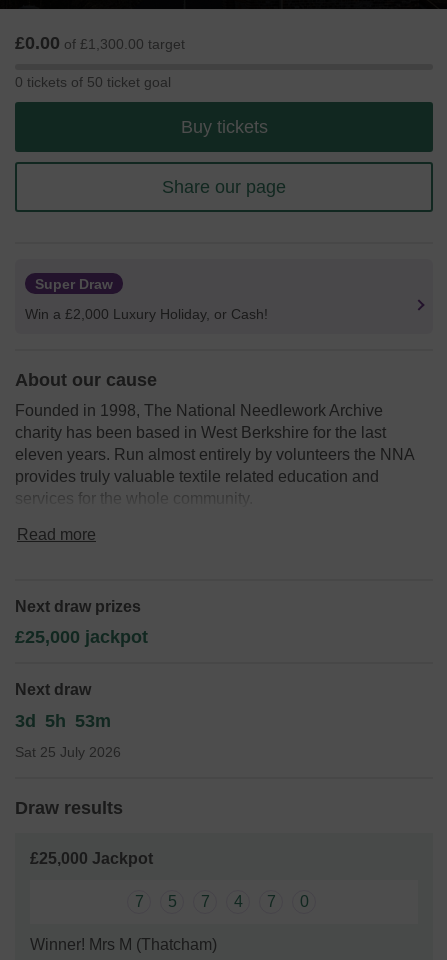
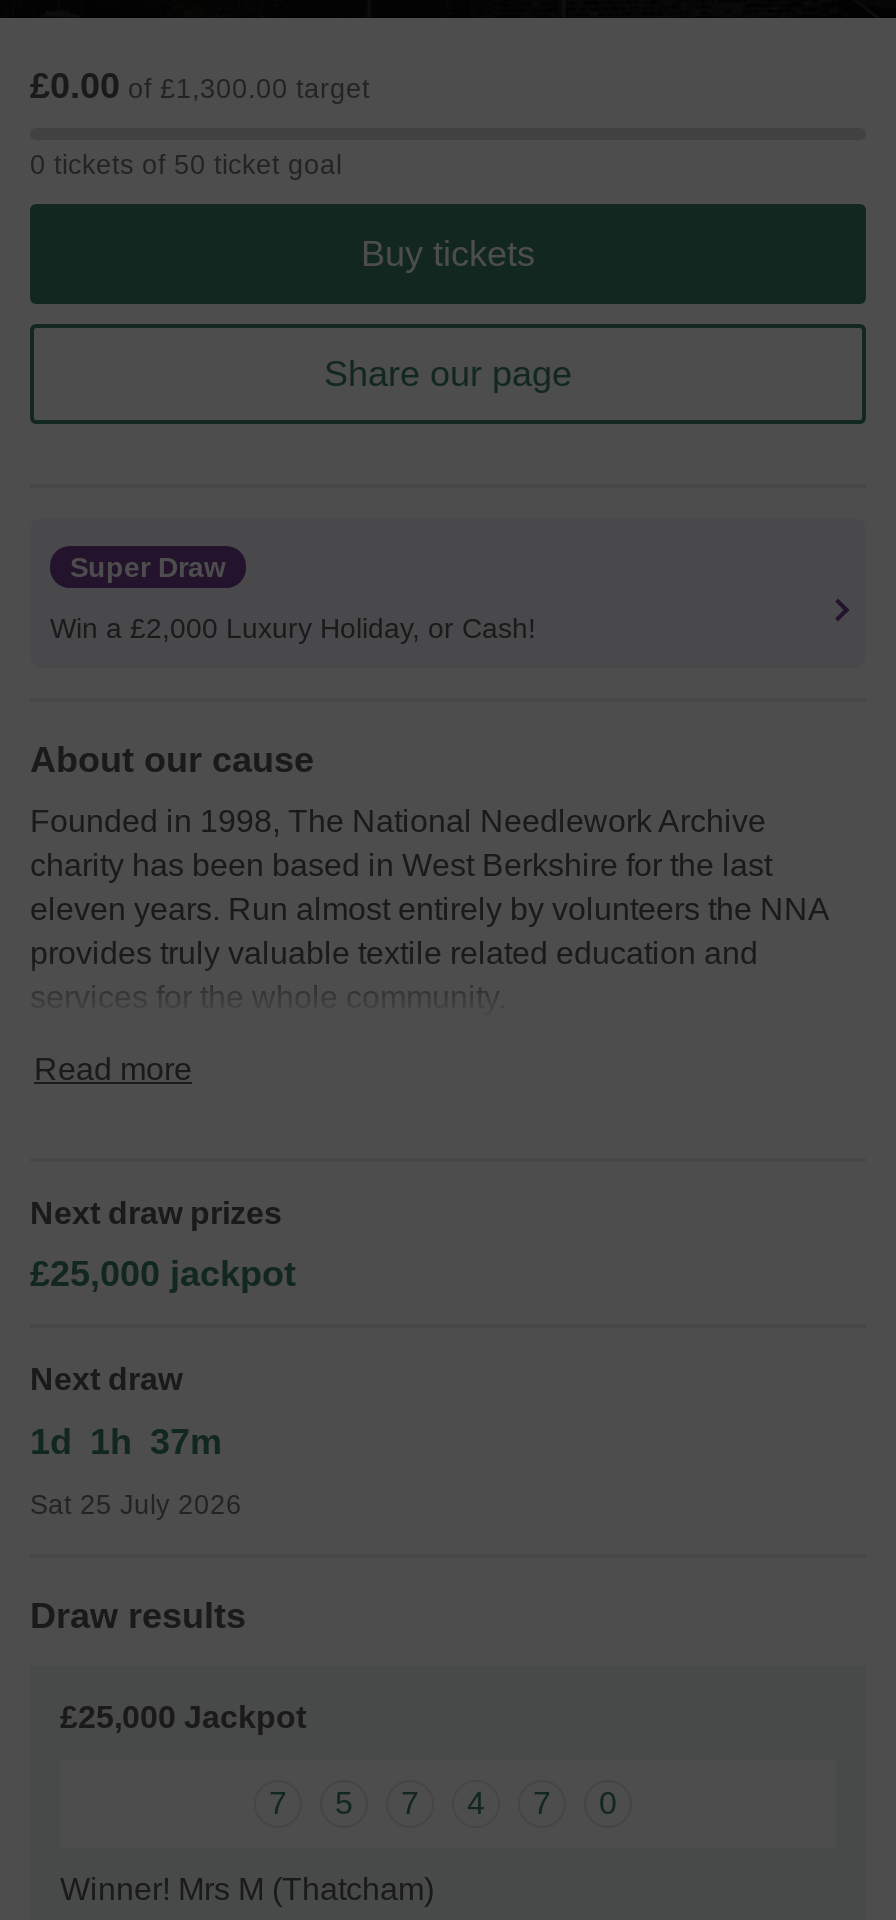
[15,710,111,730] 3d 5h 53m -> [30,1421,222,1461] 1d 1h 37m

